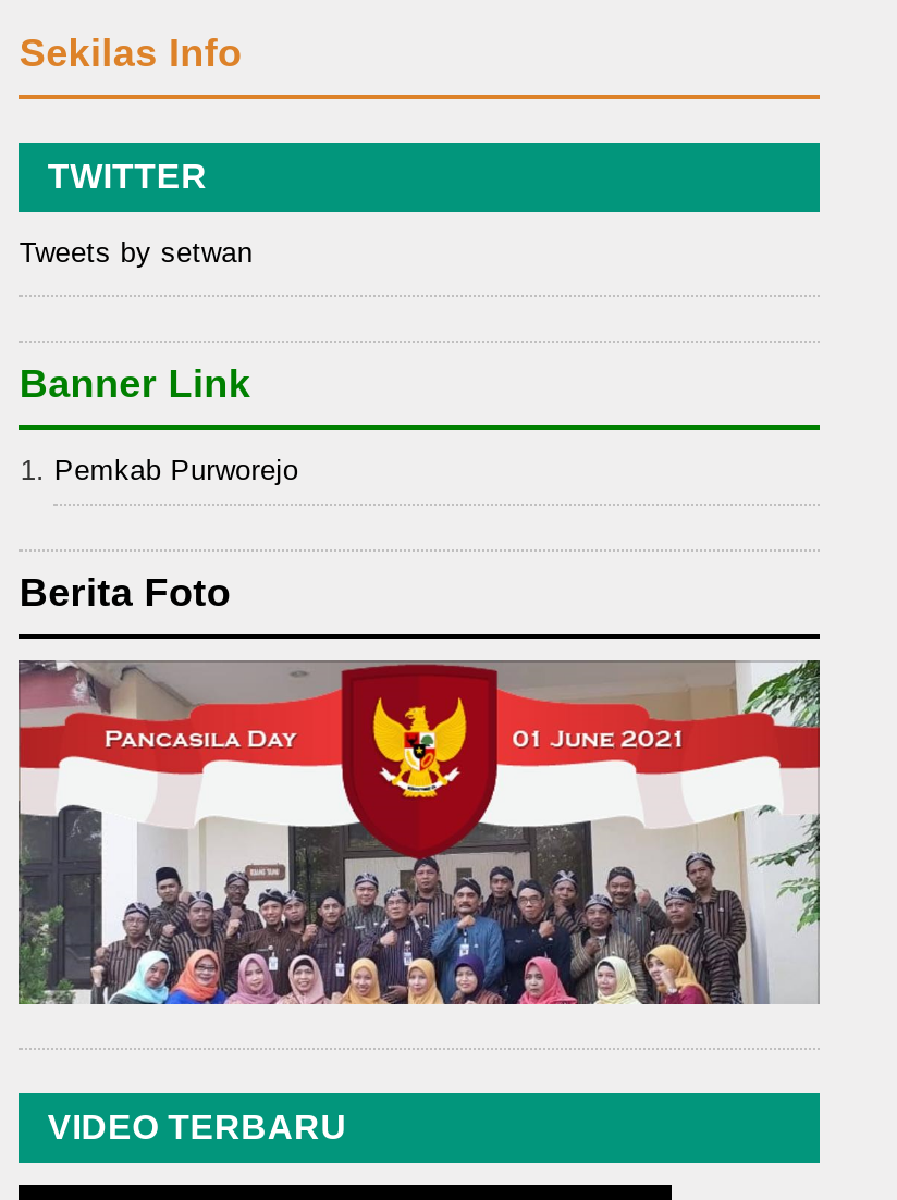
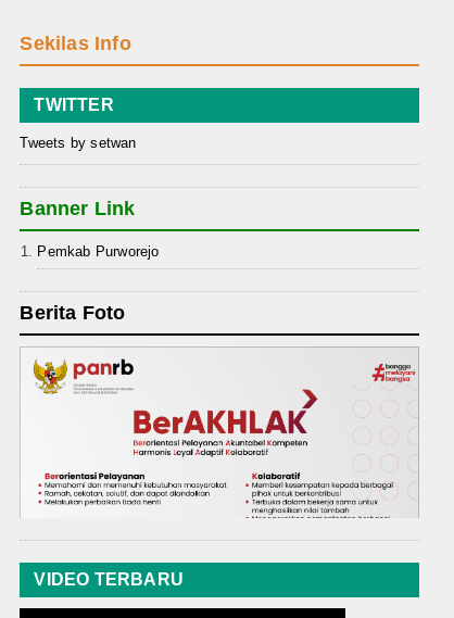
[16,659,822,1007] [image] -> [20,348,419,519] [image]

